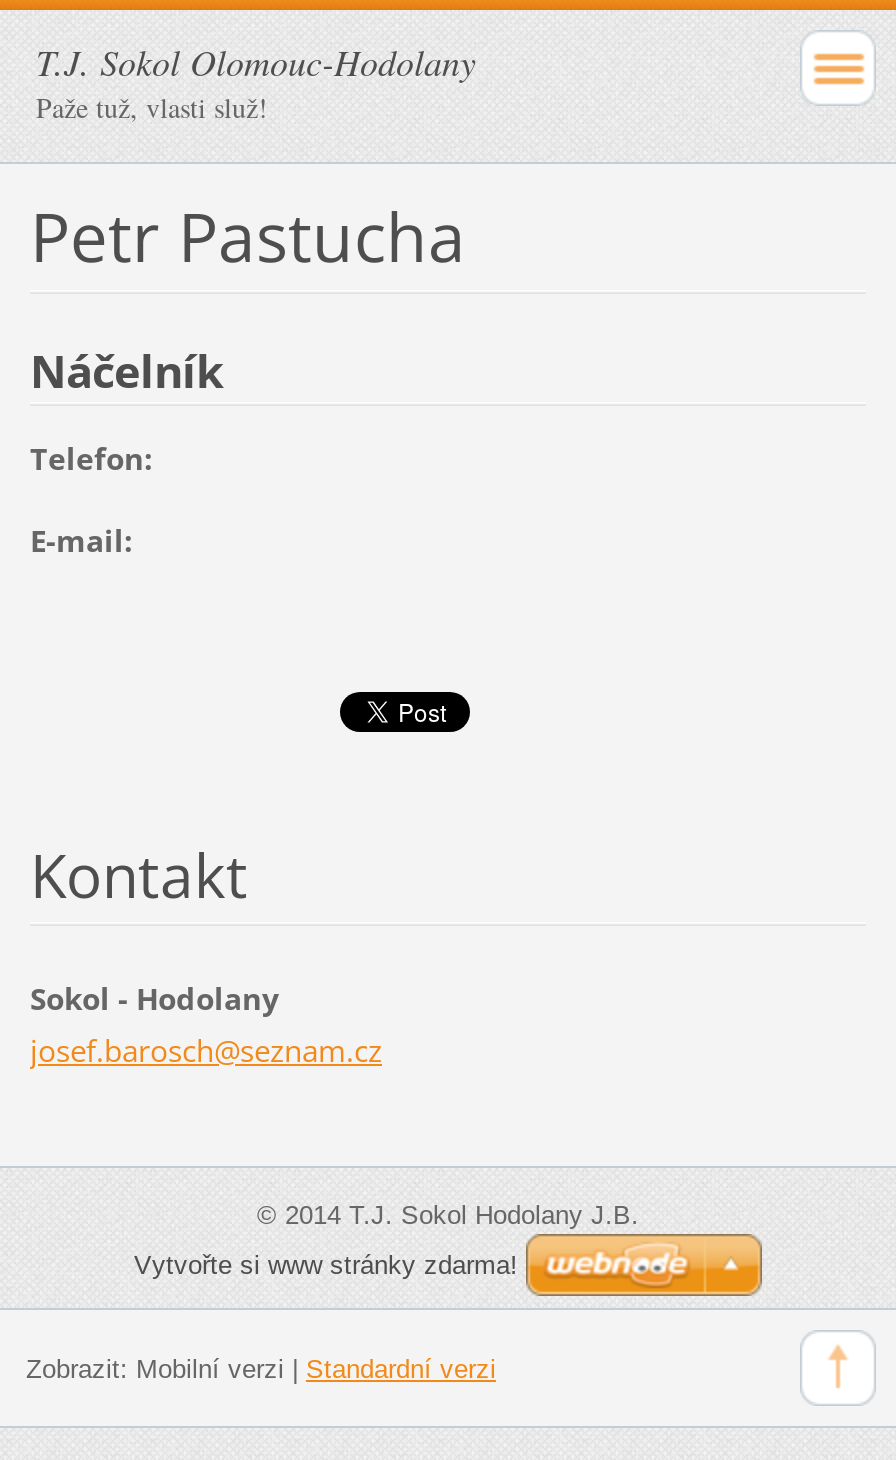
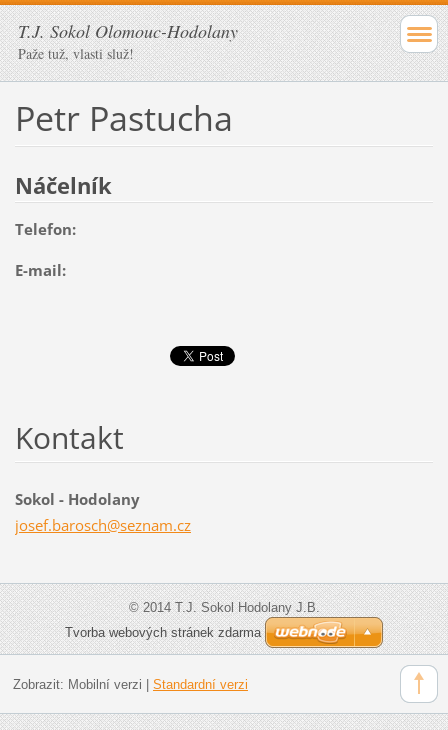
[134,1250,518,1280] Vytvořte si www stránky zdarma! -> [65,625,261,640] Tvorba webových stránek zdarma

